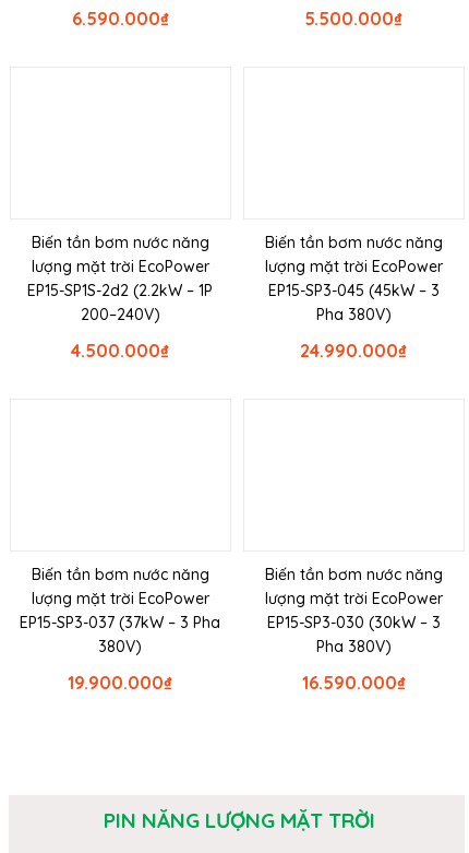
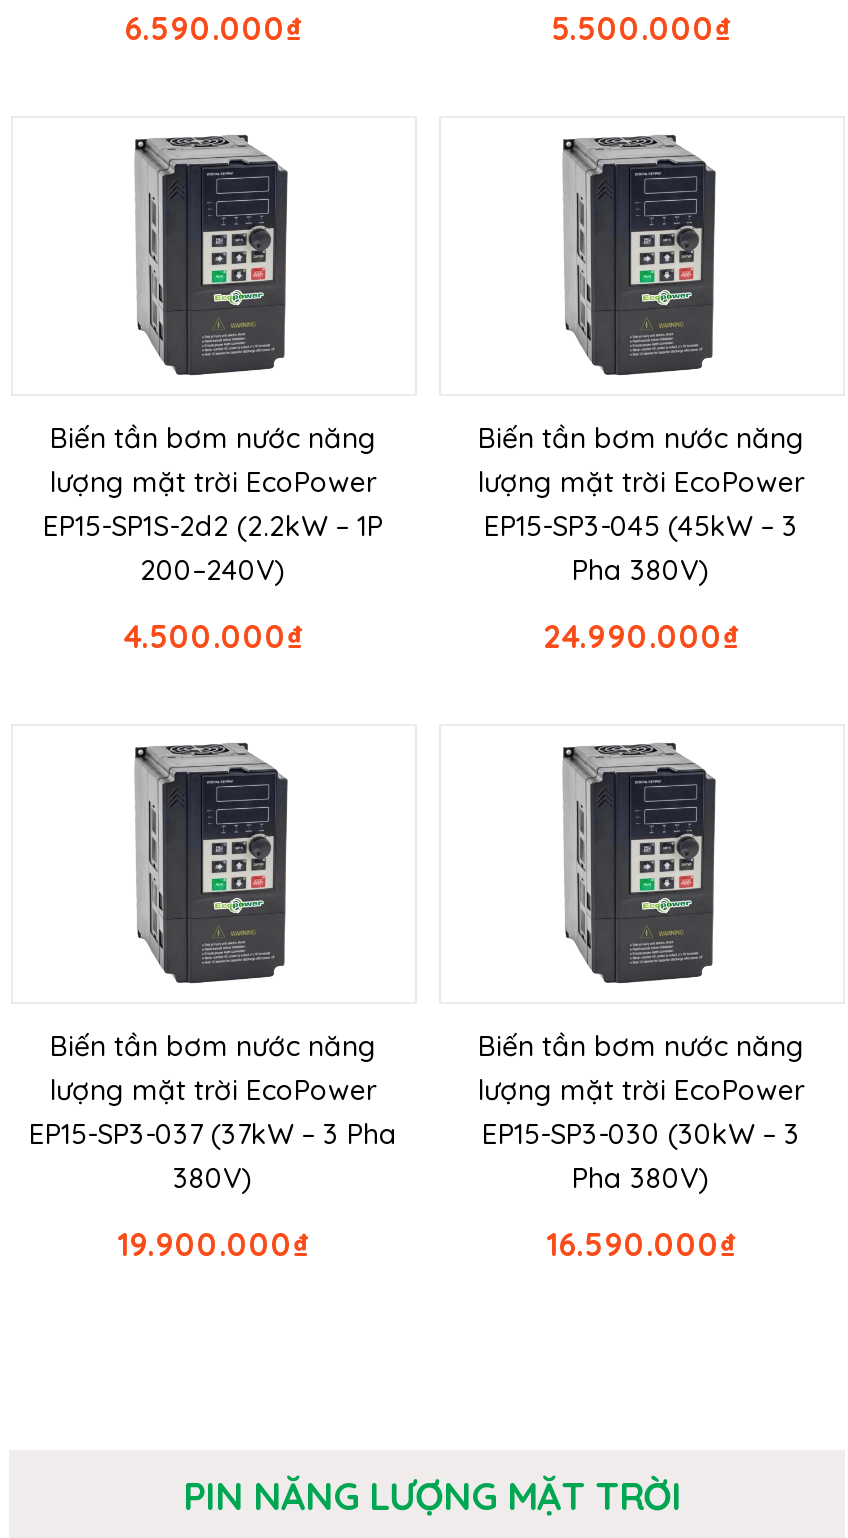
none -> [133,132,289,378] [image]
none -> [561,132,717,378] [image]
none -> [133,740,289,986] [image]
none -> [561,740,717,986] [image]

